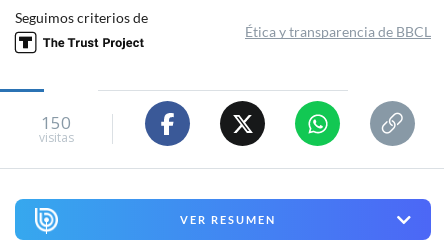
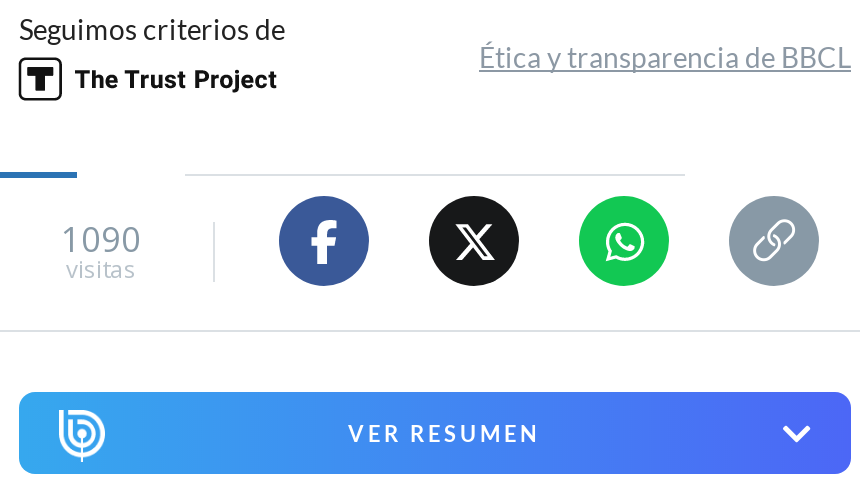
[41,111,71,134] 150 -> [61,216,141,262] 1090

